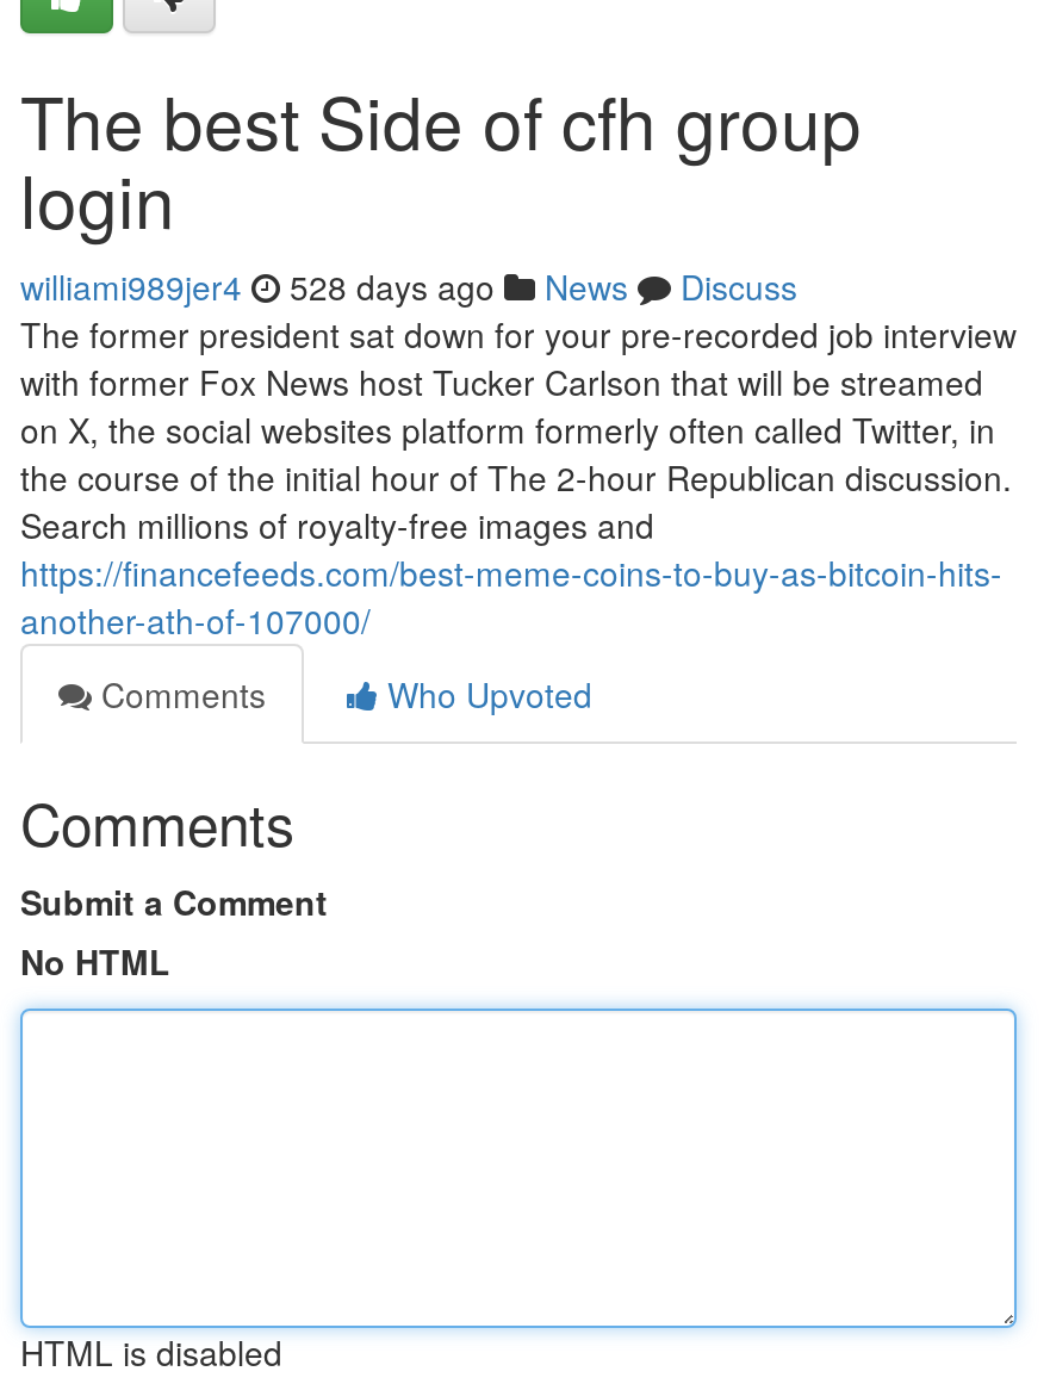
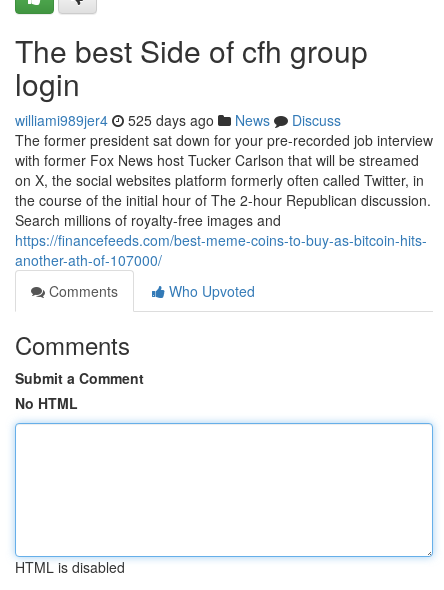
[20,262,797,310] williami989jer4 528 days ago News Discuss -> [15,110,341,130] williami989jer4 525 days ago News Discuss

